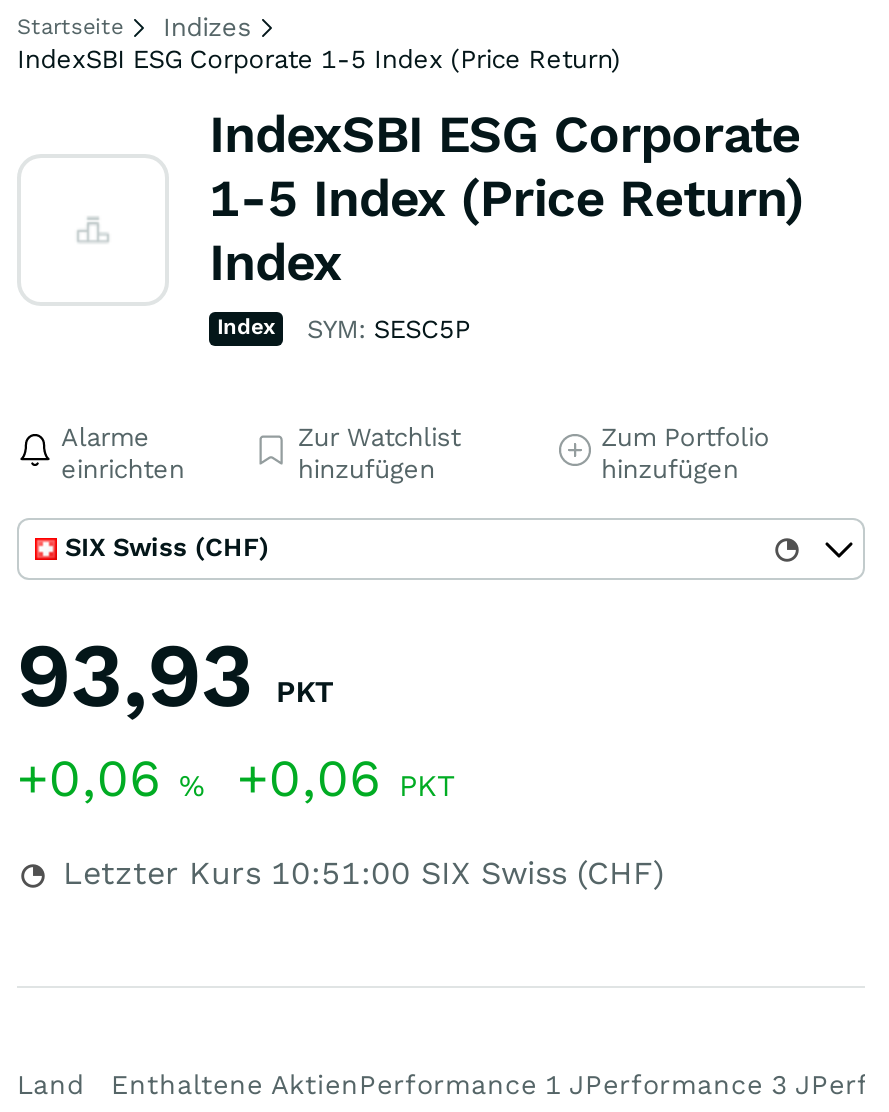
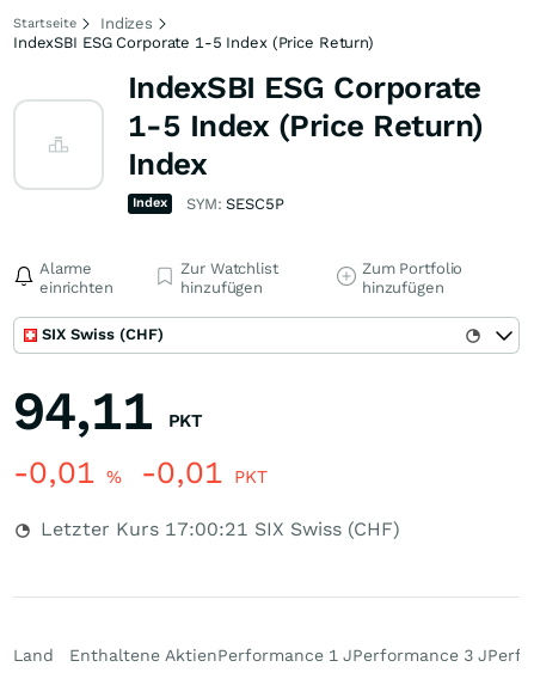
[17,622,334,728] 93,93 PKT -> [13,379,203,442] 94,11 PKT
[17,748,455,808] +0,06% +0,06 PKT -> [13,454,268,490] -0,01% -0,01 PKT
[53,854,665,892] Letzter Kurs 10:51:00 SIX Swiss (CHF) -> [35,518,400,540] Letzter Kurs 17:00:21 SIX Swiss (CHF)

